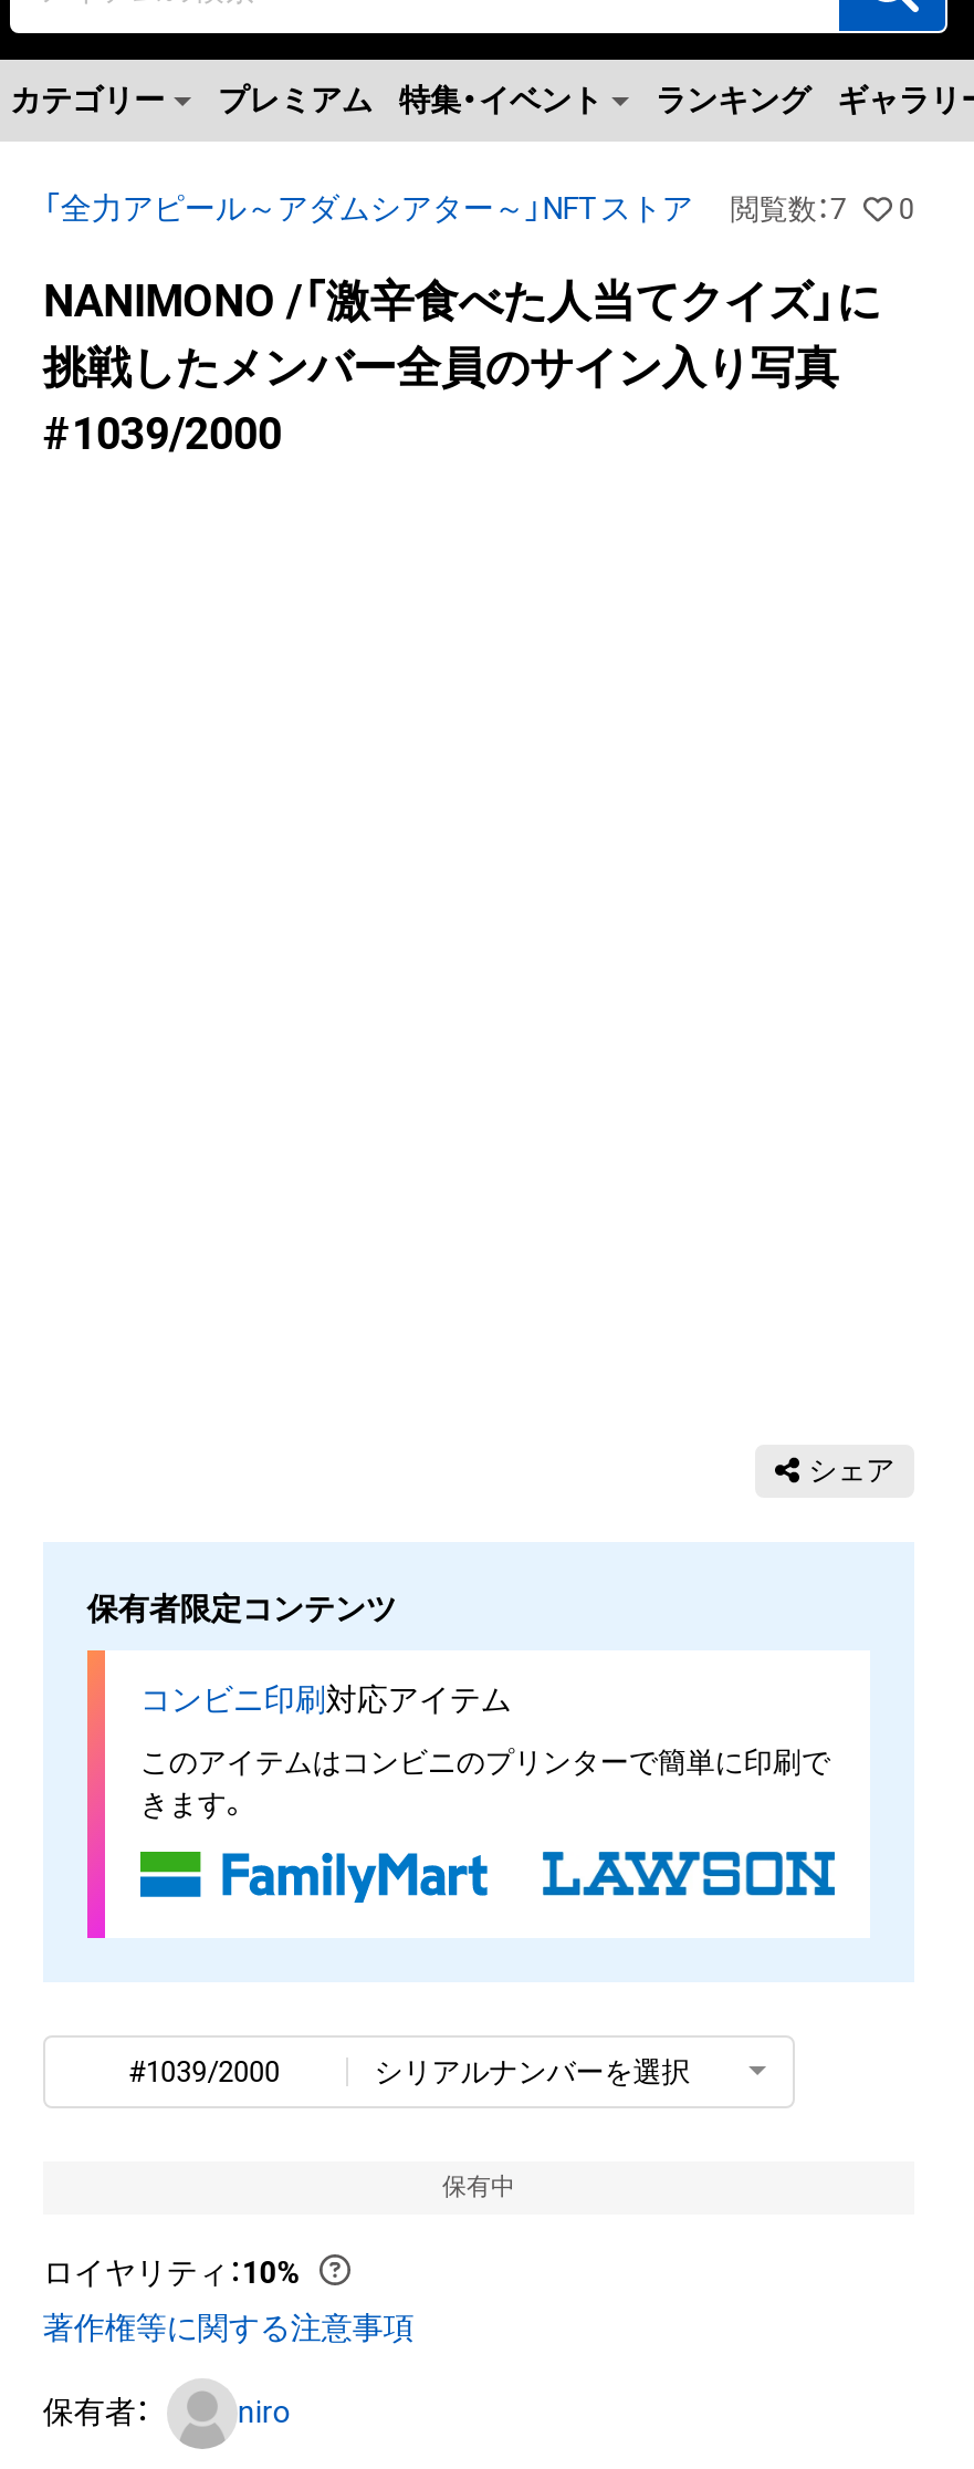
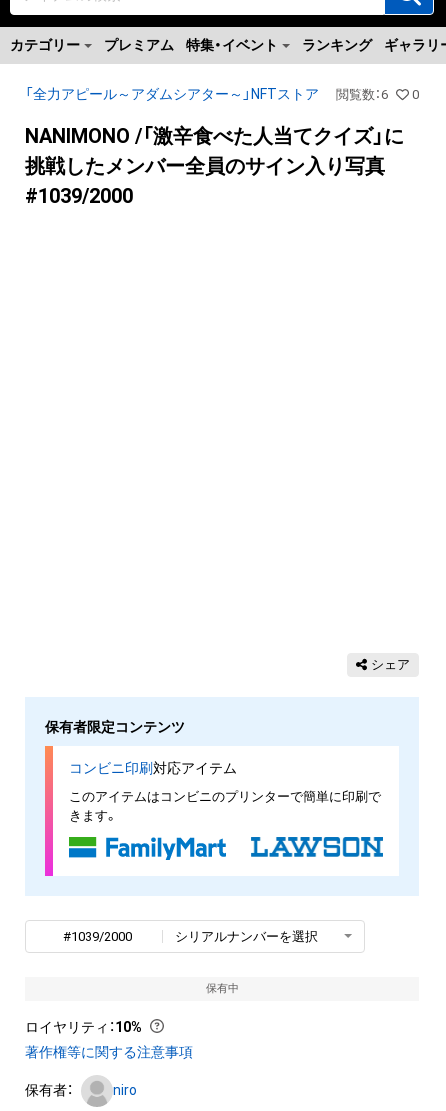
[43,190,915,226] 「全力アピール～アダムシアター～」NFTストア 閲覧数：7 0 -> [25,86,419,102] 「全力アピール～アダムシアター～」NFTストア 閲覧数：6 0

